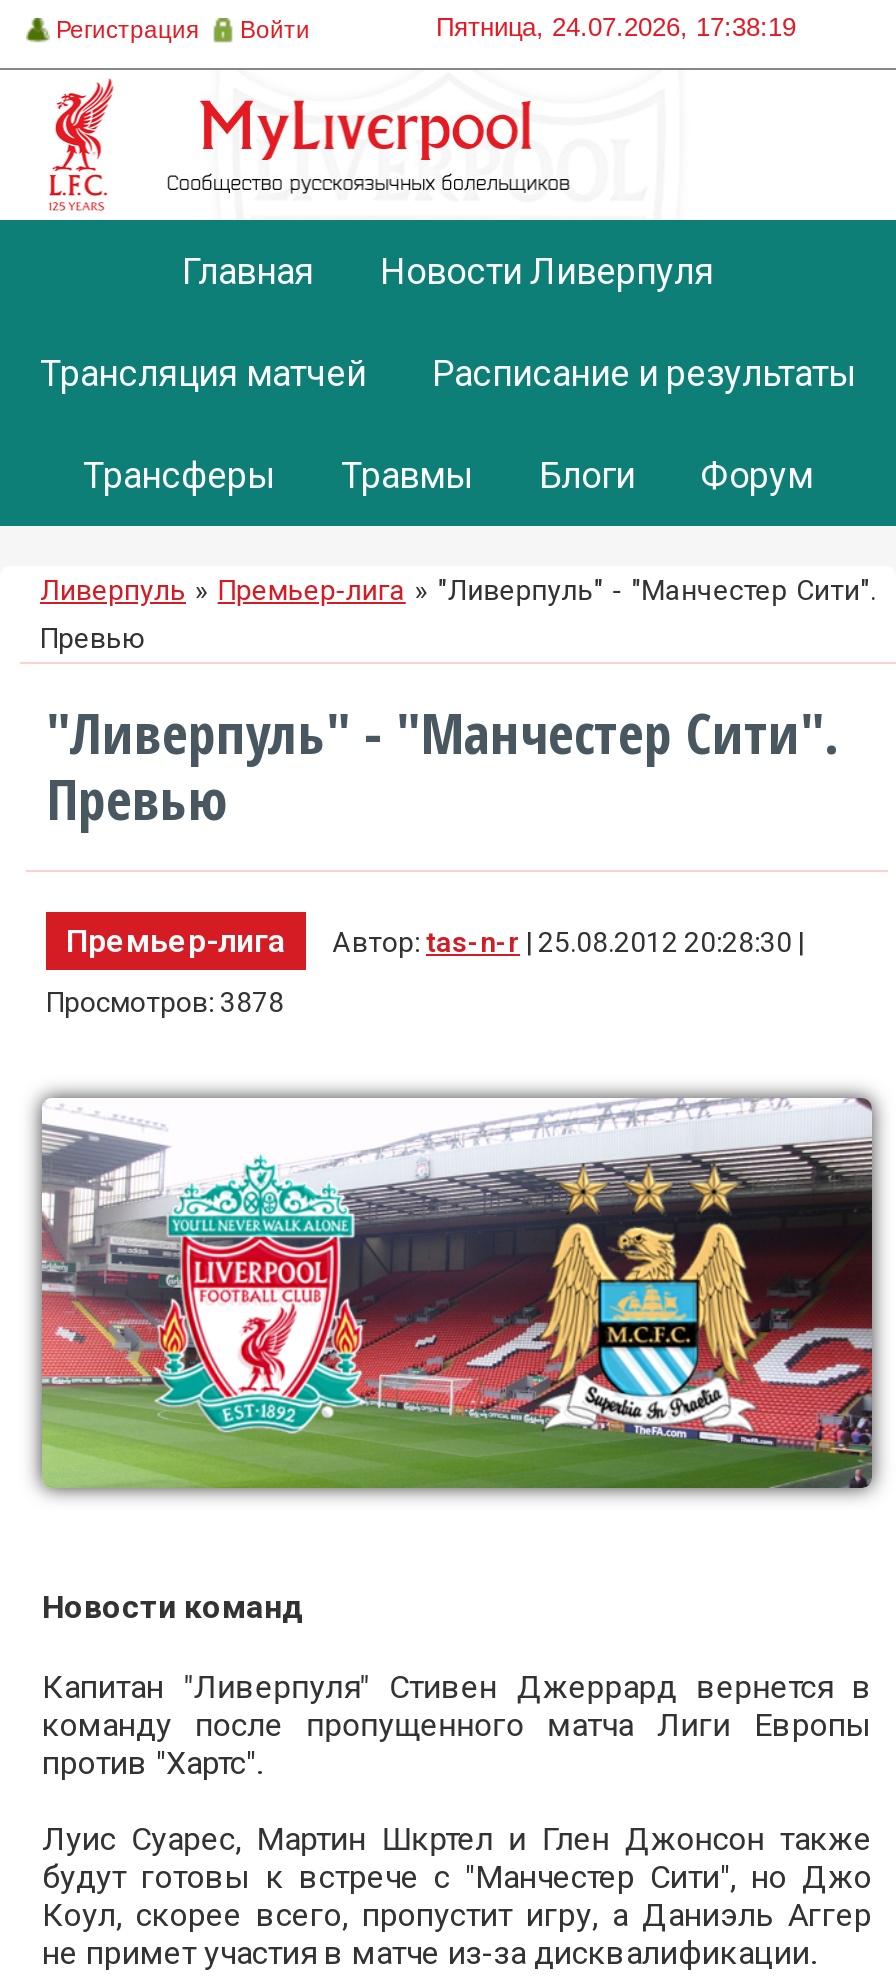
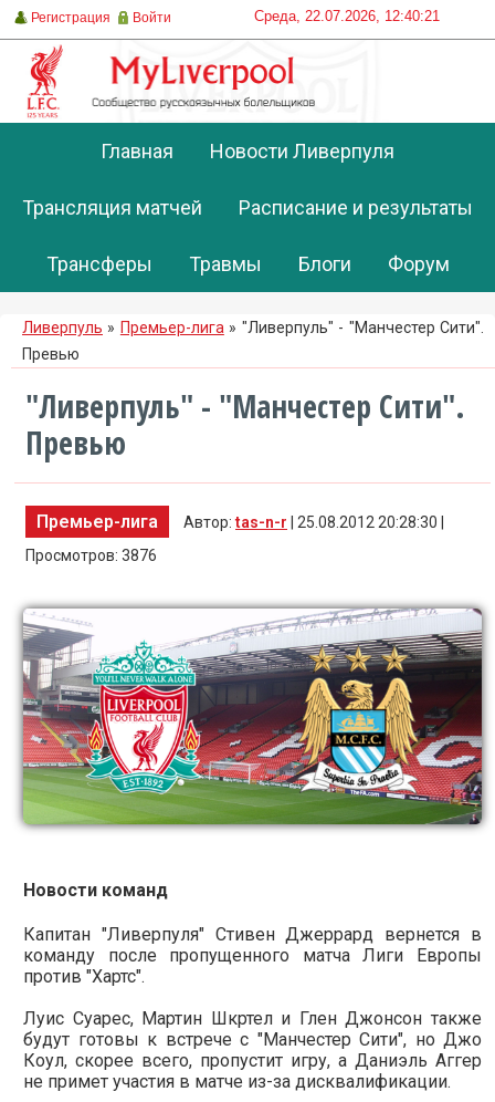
[436,12,796,42] Пятница, 24.07.2026, 17:38:19 -> [254,8,440,24] Среда, 22.07.2026, 12:40:21
[46,986,284,1018] Просмотров: 3878 -> [25,547,157,564] Просмотров: 3876

